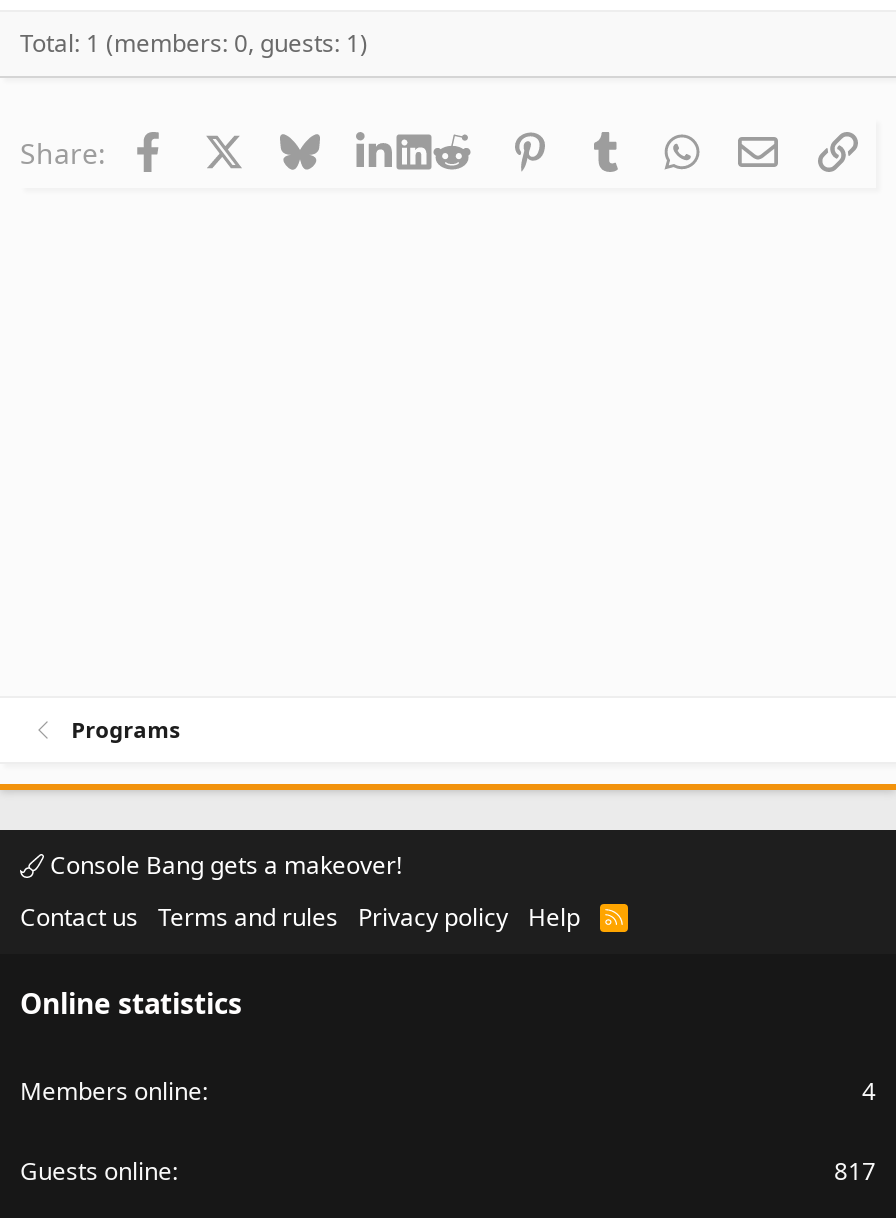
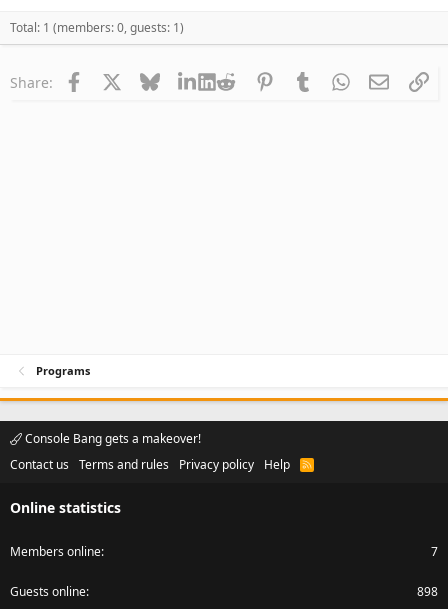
[862,1074,876,1108] 4 -> [431,543,438,560] 7
[834,1154,876,1188] 817 -> [417,583,438,600] 898

